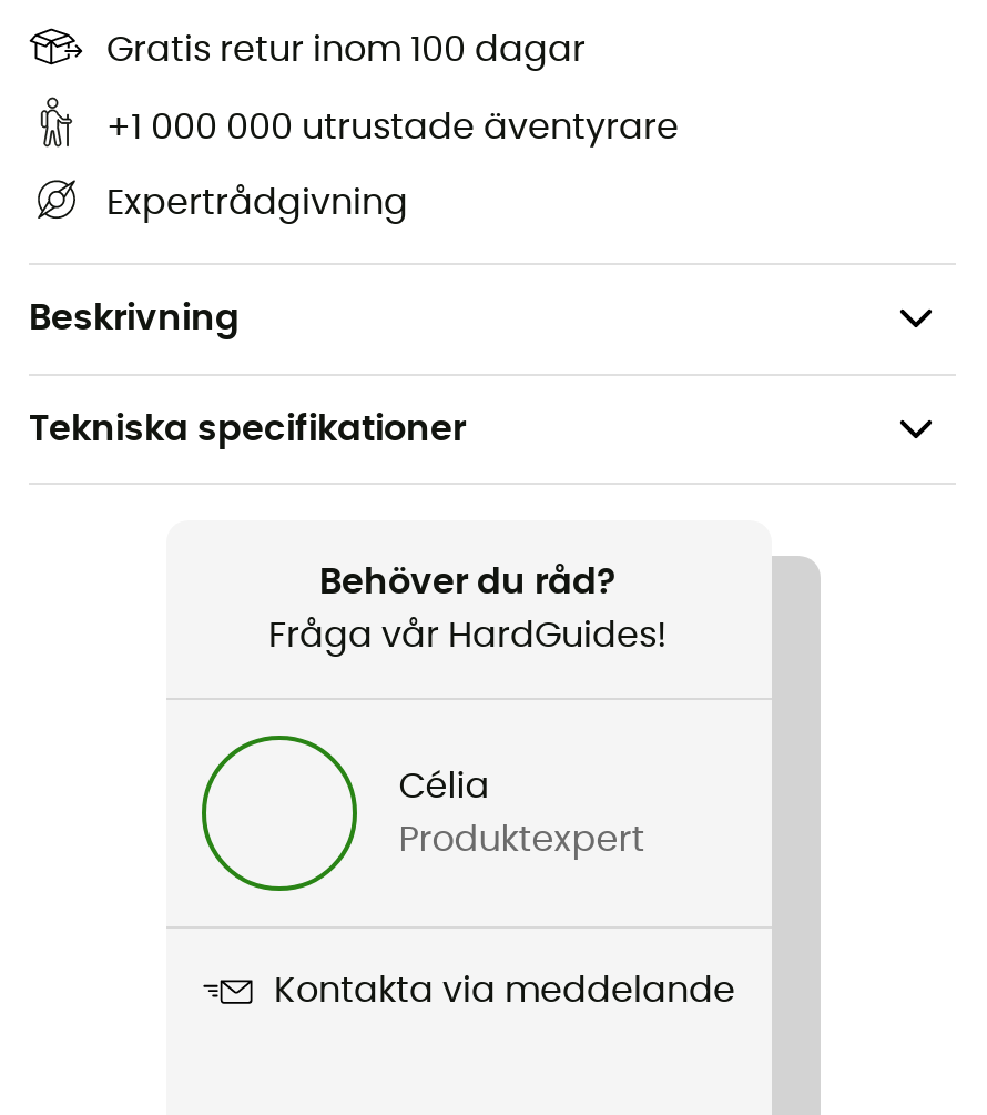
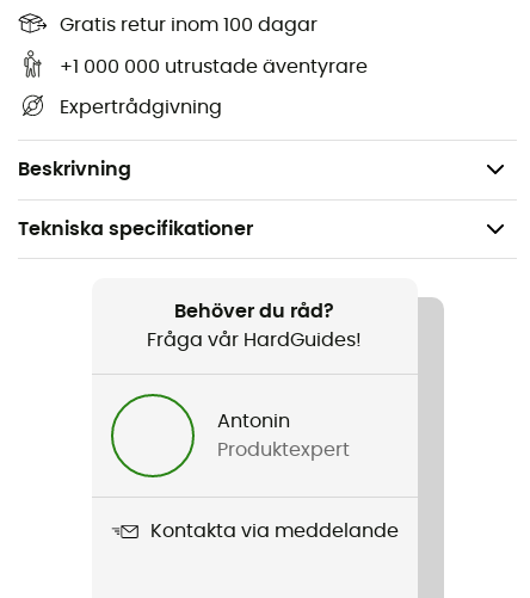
[399,768,490,804] Célia -> [217,411,290,431] Antonin

